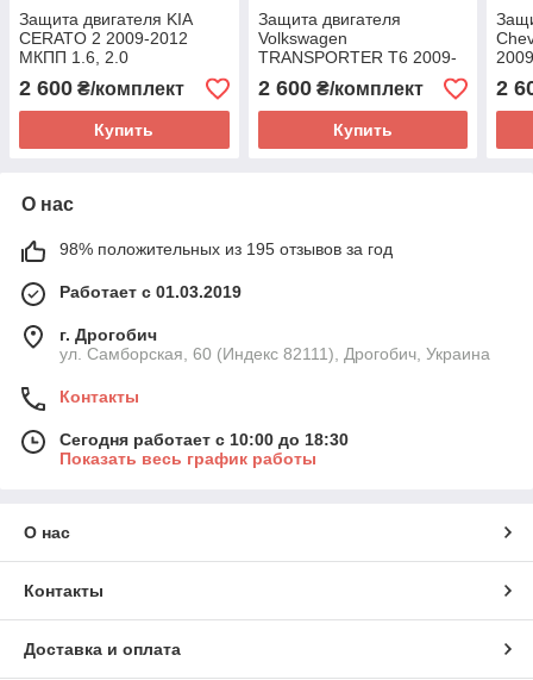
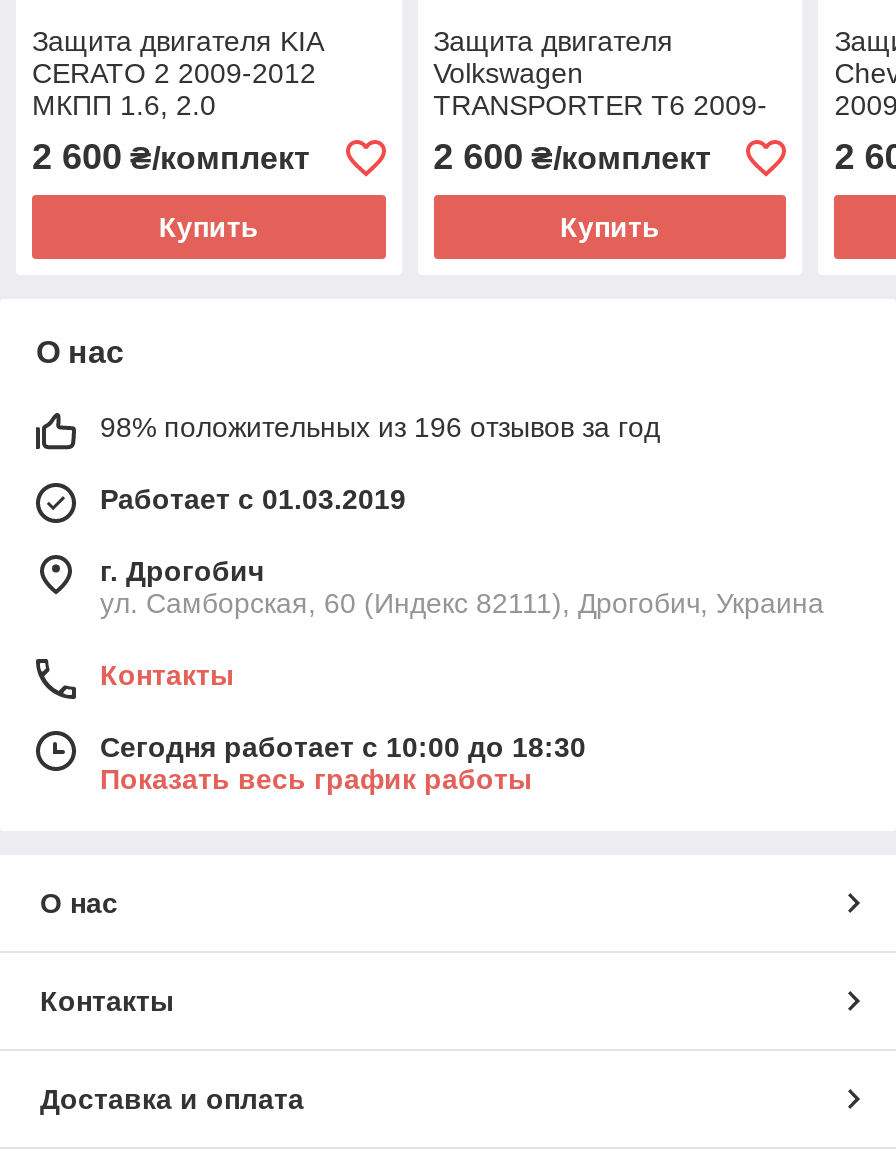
[59,240,393,259] 98% положительных из 195 отзывов за год -> [100,412,660,444] 98% положительных из 196 отзывов за год

